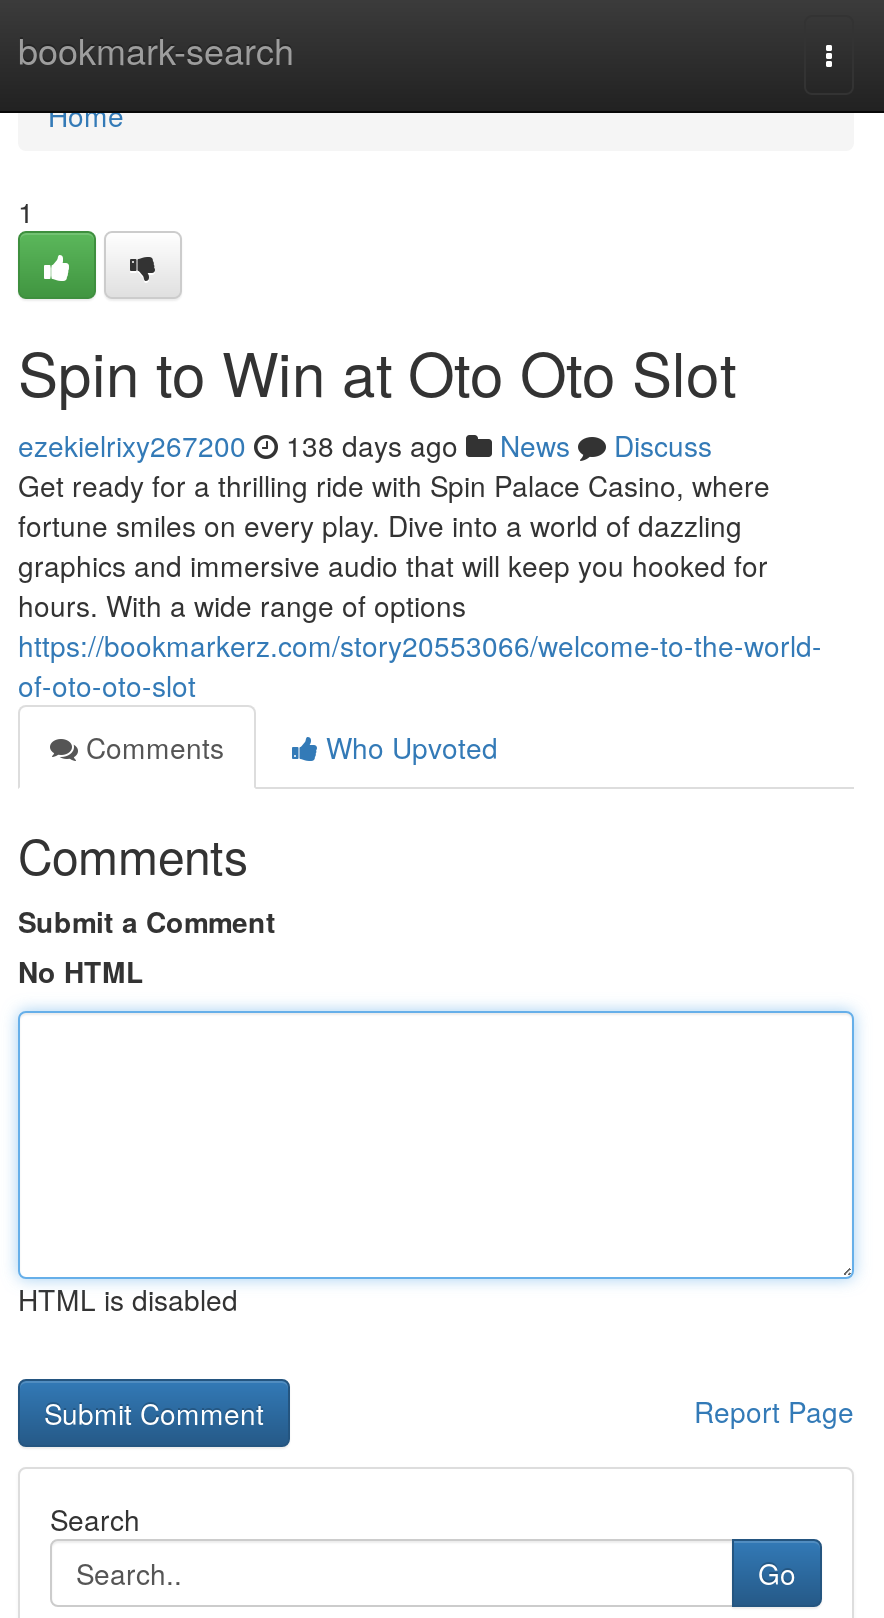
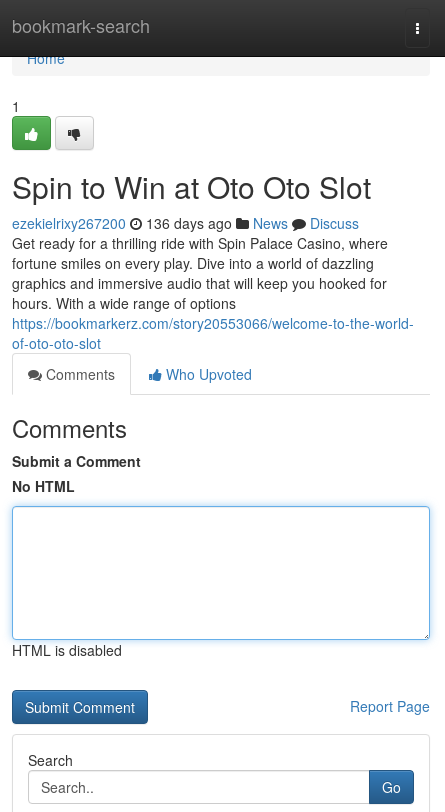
[18,425,712,465] ezekielrixy267200 138 days ago News Discuss -> [12,213,359,233] ezekielrixy267200 136 days ago News Discuss

